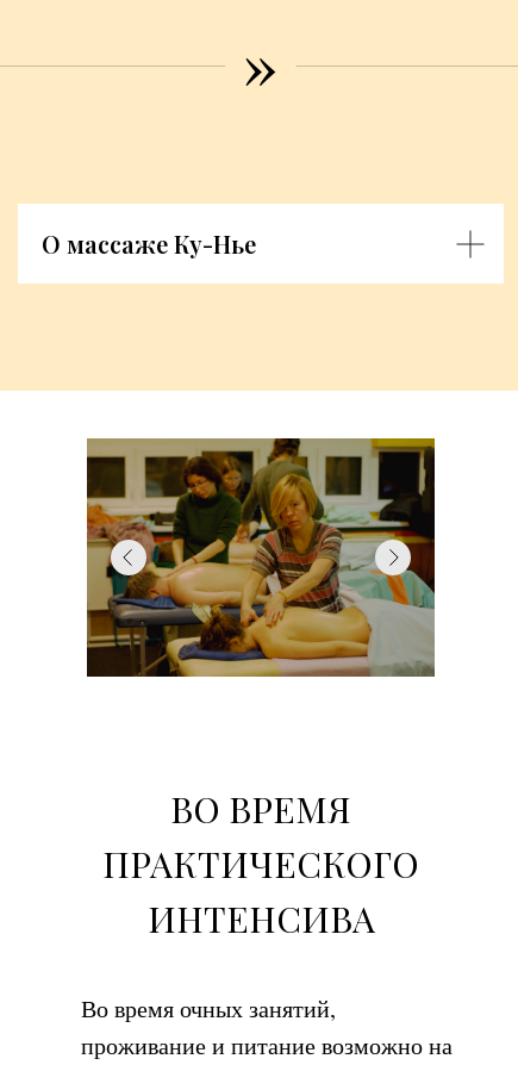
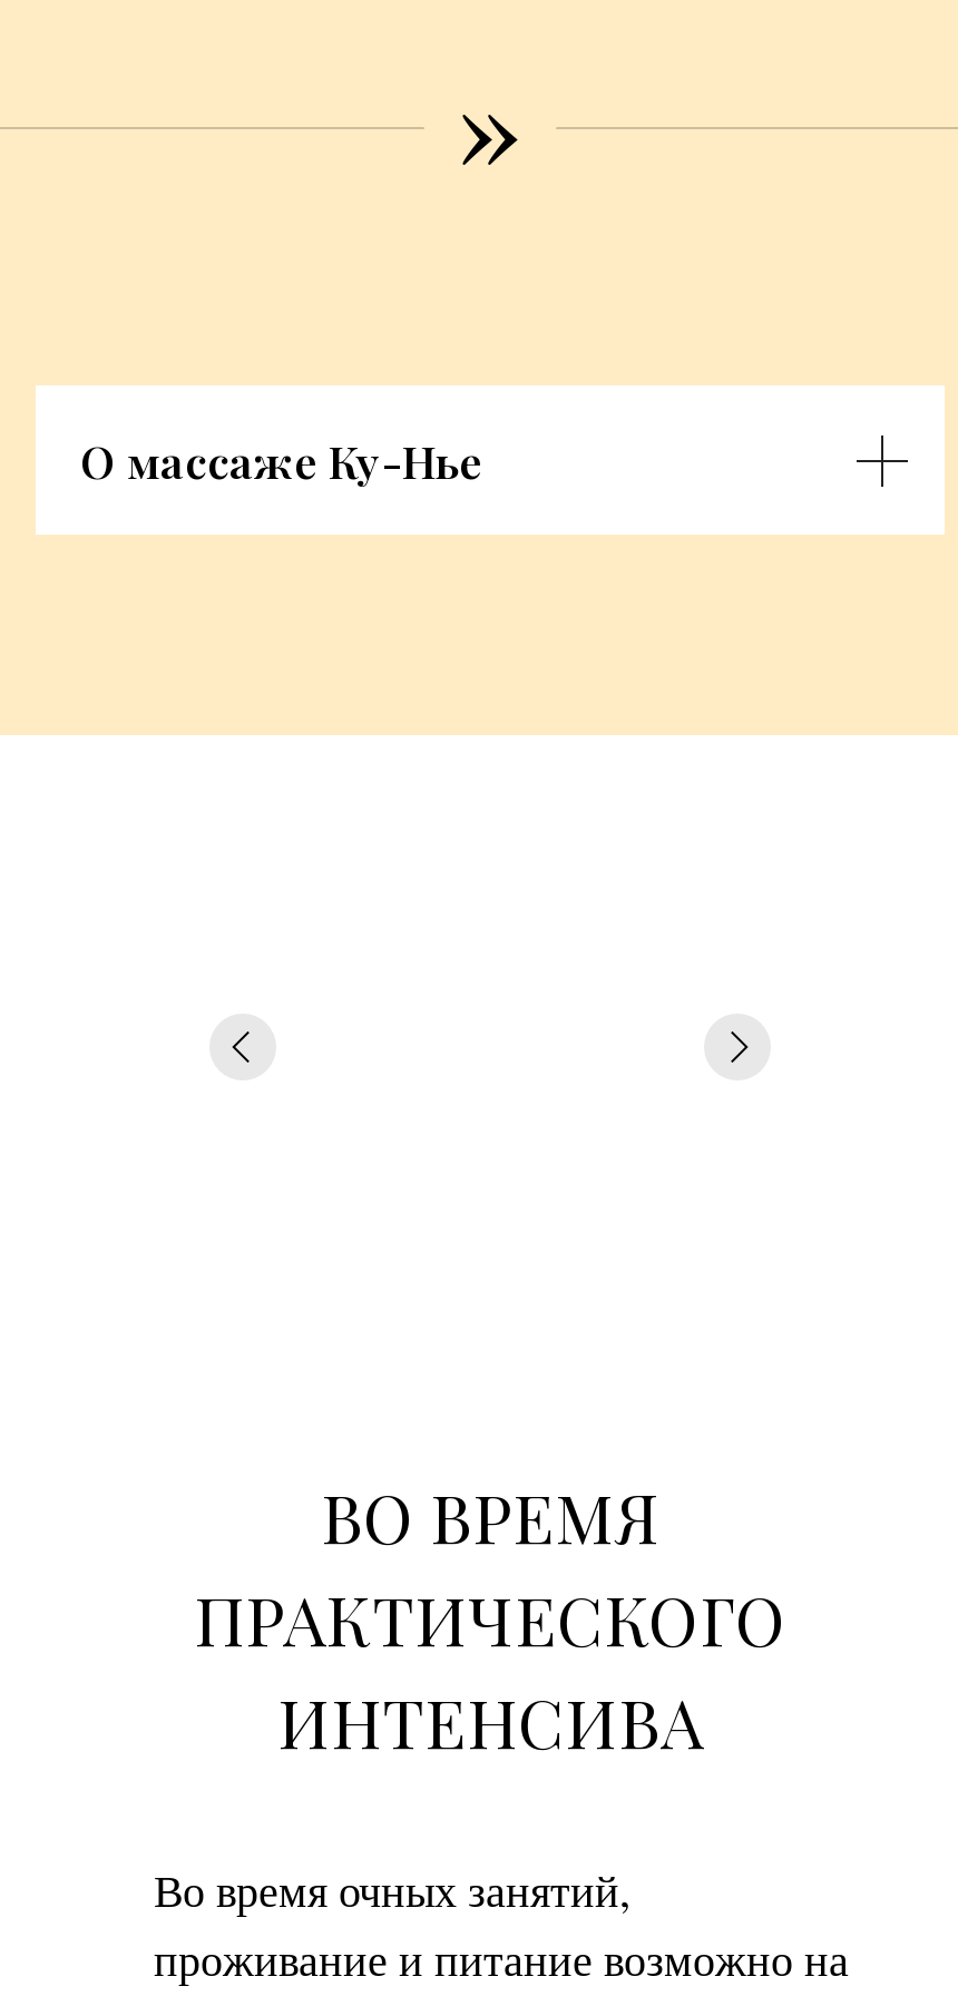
[86,437,436,678] [image] -> none

